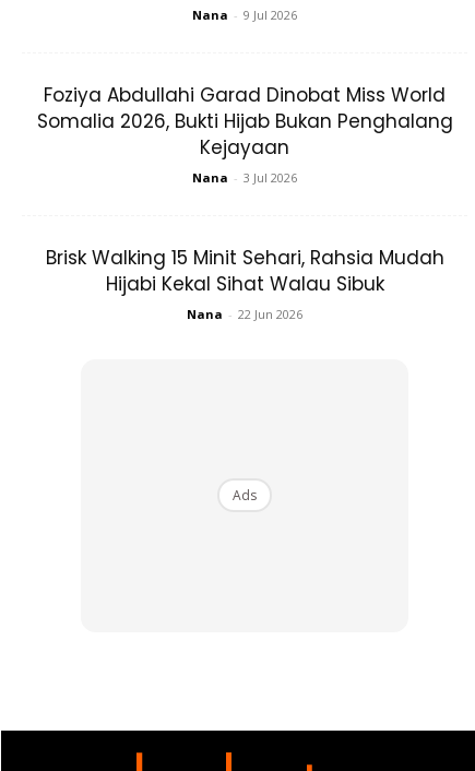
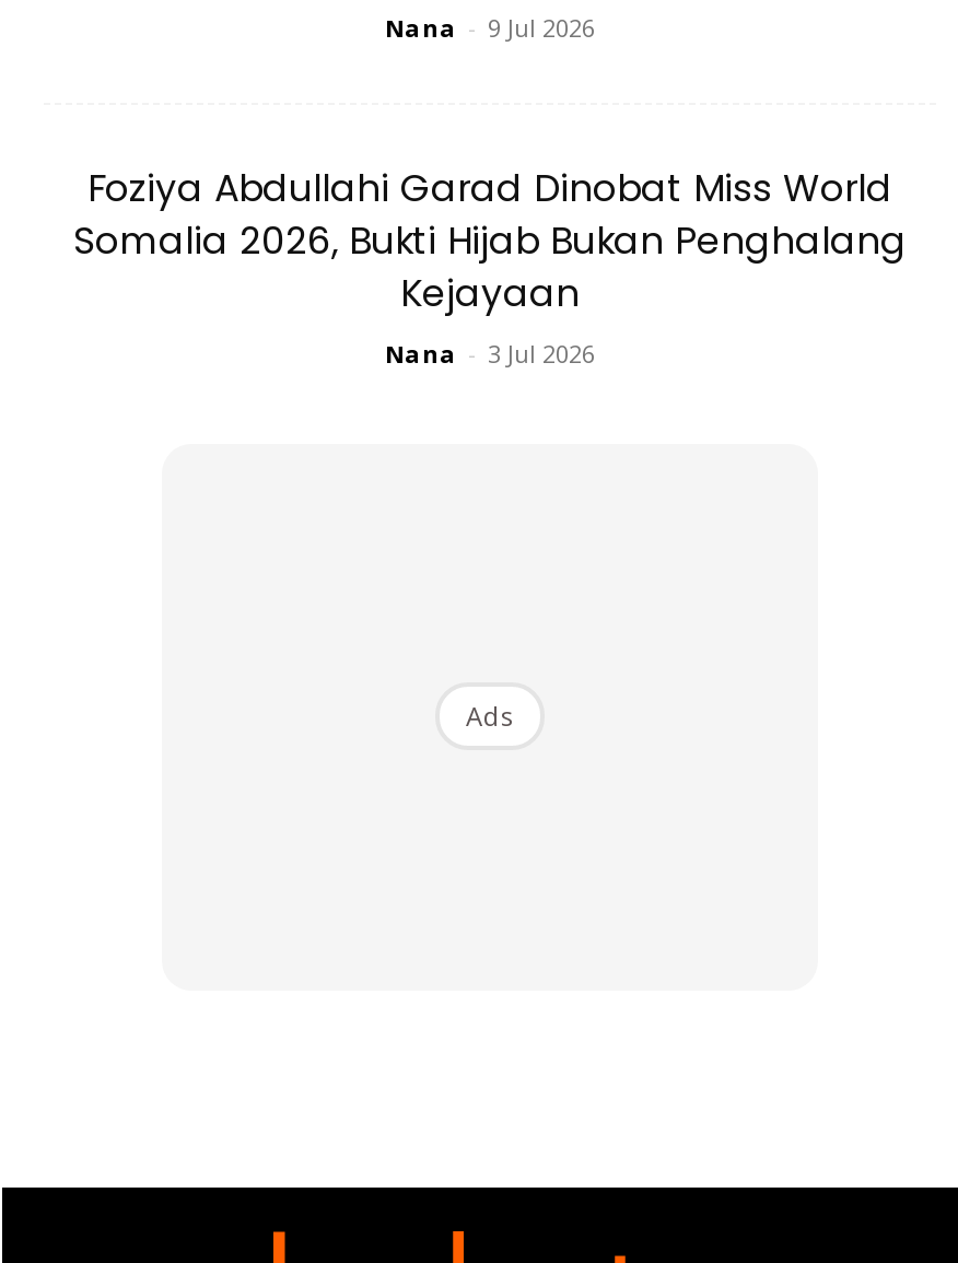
[45,245,444,322] Brisk Walking 15 Minit Sehari, Rahsia Mudah | Hijabi Kekal Sihat Walau Sibuk | Nana - 22 Jun 2026 -> none

